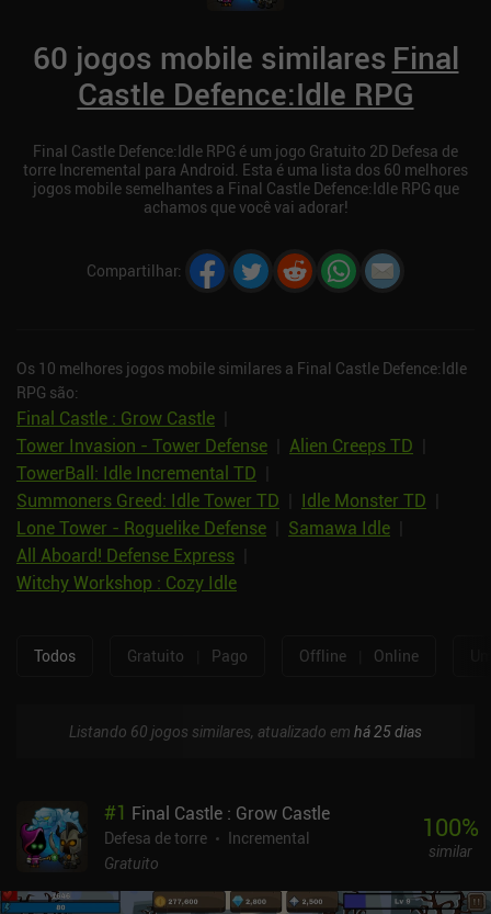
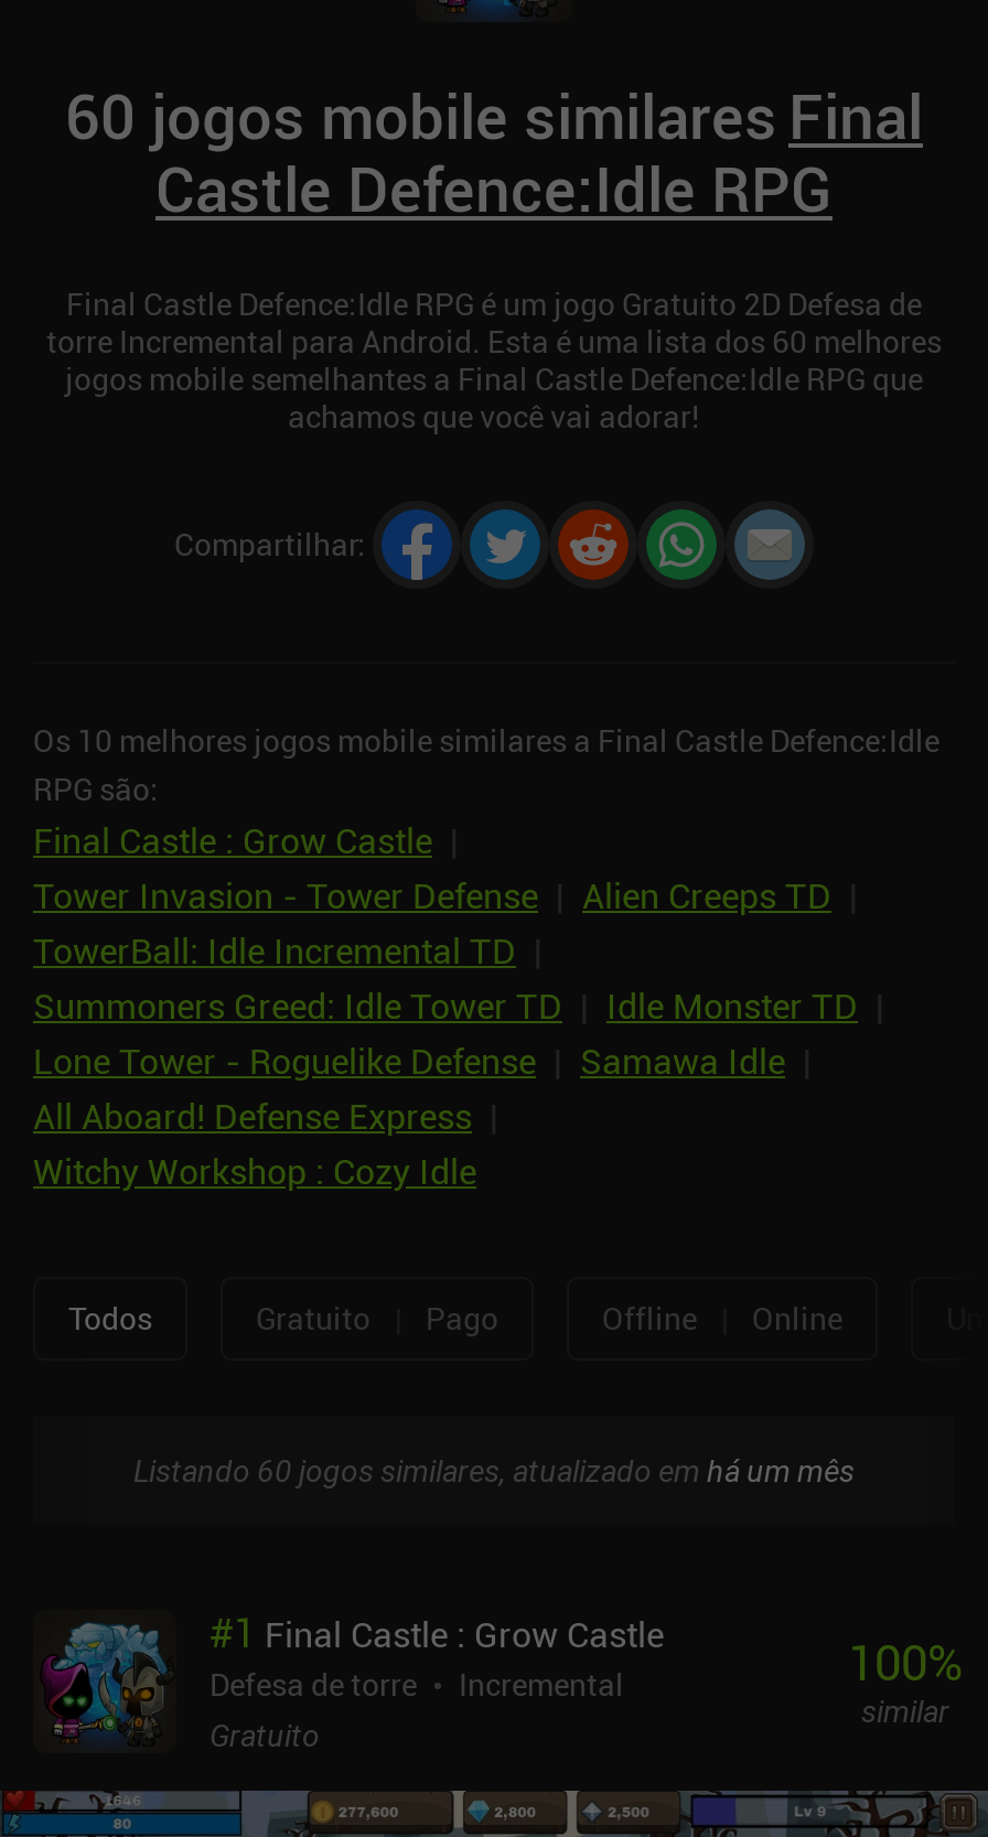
[69,721,422,742] Listando 60 jogos similares, atualizado em há 25 dias -> [133,1449,855,1491] Listando 60 jogos similares, atualizado em há um mês

